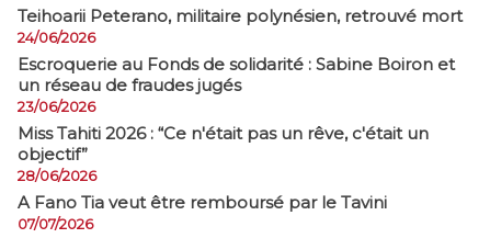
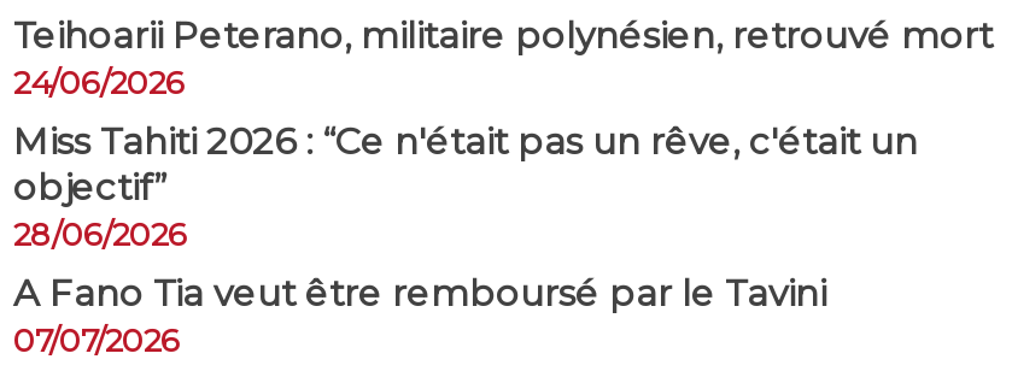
[18,54,455,115] Escroquerie au Fonds de solidarité : Sabine Boiron et | un réseau de fraudes jugés | 23/06/2026 -> none

